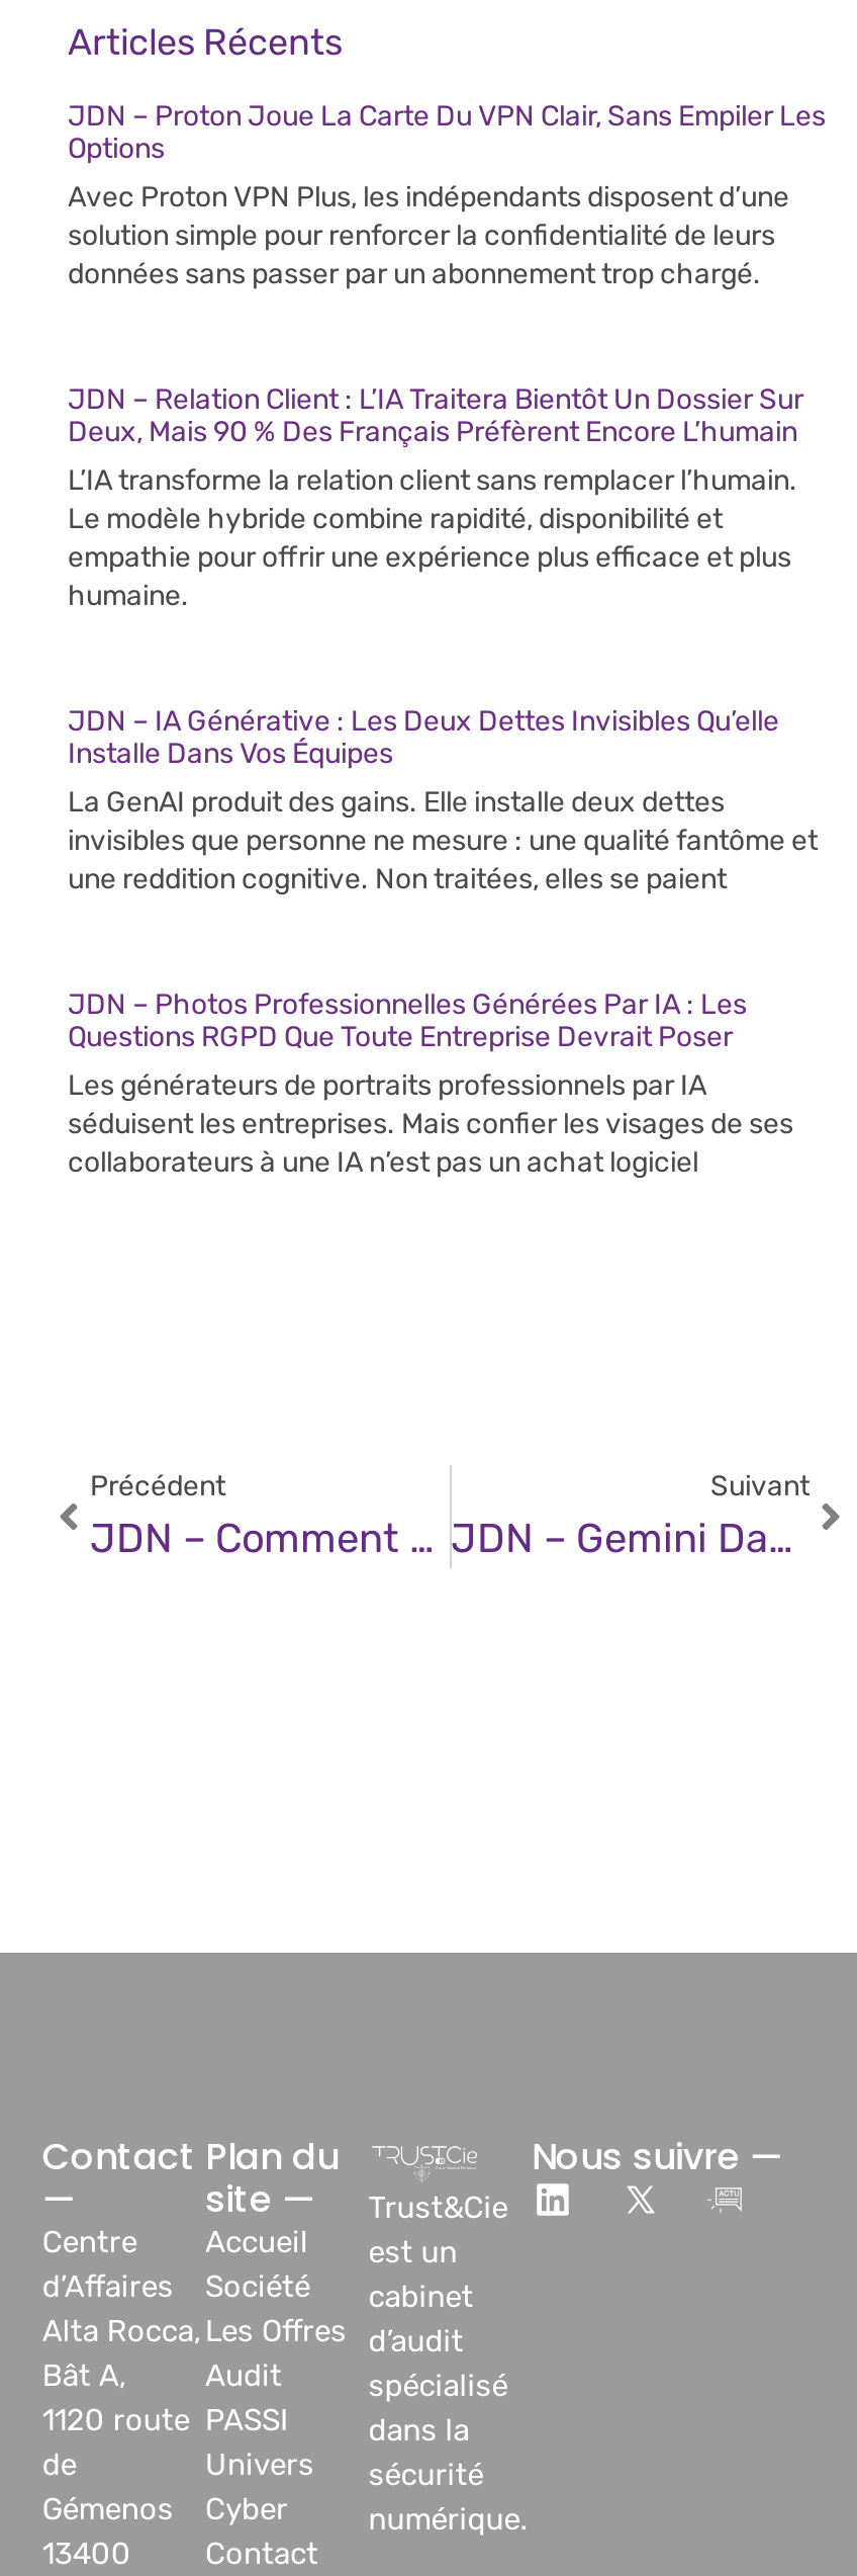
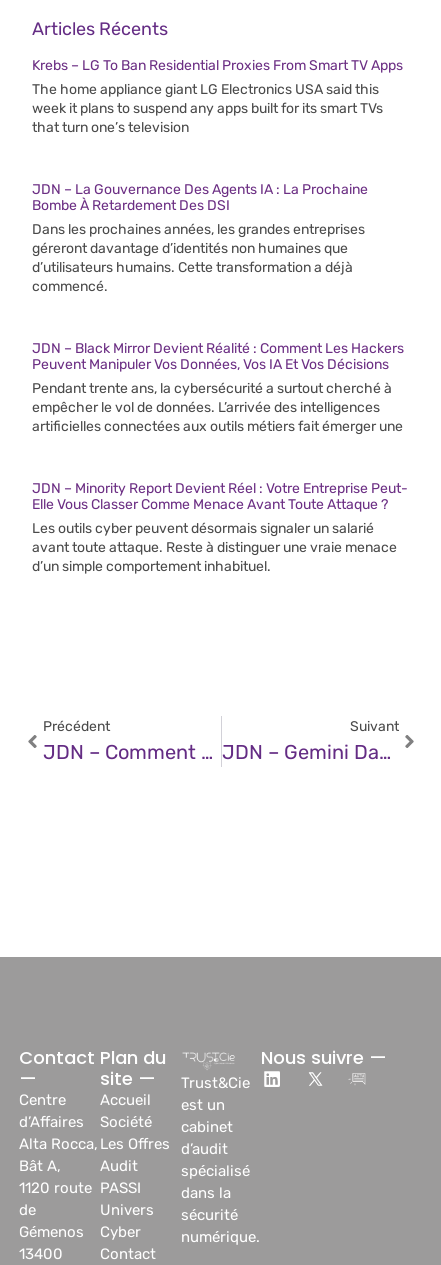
[68,100,826,292] JDN – Proton Joue La Carte Du VPN Clair, Sans Empiler Les | Options | Avec Proton VPN Plus, les indépendants disposent d’une | solution simple pour renforcer la confidentialité de leurs | données sans passer par un abonnement trop chargé. -> [32,57,403,136] Krebs – LG To Ban Residential Proxies From Smart TV Apps | The home appliance giant LG Electronics USA said this | week it plans to suspend any apps built for its smart TVs | that turn one’s television
[68,383,803,614] JDN – Relation Client : L’IA Traitera Bientôt Un Dossier Sur | Deux, Mais 90 % Des Français Préfèrent Encore L’humain | L’IA transforme la relation client sans remplacer l’humain. | Le modèle hybride combine rapidité, disponibilité et | empathie pour offrir une expérience plus efficace et plus | humaine. -> [32,181,368,295] JDN – La Gouvernance Des Agents IA : La Prochaine | Bombe À Retardement Des DSI | Dans les prochaines années, les grandes entreprises | géreront davantage d’identités non humaines que | d’utilisateurs humains. Cette transformation a déjà | commencé.
[68,705,818,897] JDN – IA Générative : Les Deux Dettes Invisibles Qu’elle | Installe Dans Vos Équipes | La GenAI produit des gains. Elle installe deux dettes | invisibles que personne ne mesure : une qualité fantôme et | une reddition cognitive. Non traitées, elles se paient -> [32,340,404,435] JDN – Black Mirror Devient Réalité : Comment Les Hackers | Peuvent Manipuler Vos Données, Vos IA Et Vos Décisions | Pendant trente ans, la cybersécurité a surtout cherché à | empêcher le vol de données. L’arrivée des intelligences | artificielles connectées aux outils métiers fait émerger une
[68,988,793,1181] JDN – Photos Professionnelles Générées Par IA : Les | Questions RGPD Que Toute Entreprise Devrait Poser | Les générateurs de portraits professionnels par IA | séduisent les entreprises. Mais confier les visages de ses | collaborateurs à une IA n’est pas un achat logiciel -> [32,480,408,575] JDN – Minority Report Devient Réel : Votre Entreprise Peut- | Elle Vous Classer Comme Menace Avant Toute Attaque ? | Les outils cyber peuvent désormais signaler un salarié | avant toute attaque. Reste à distinguer une vraie menace | d’un simple comportement inhabituel.

